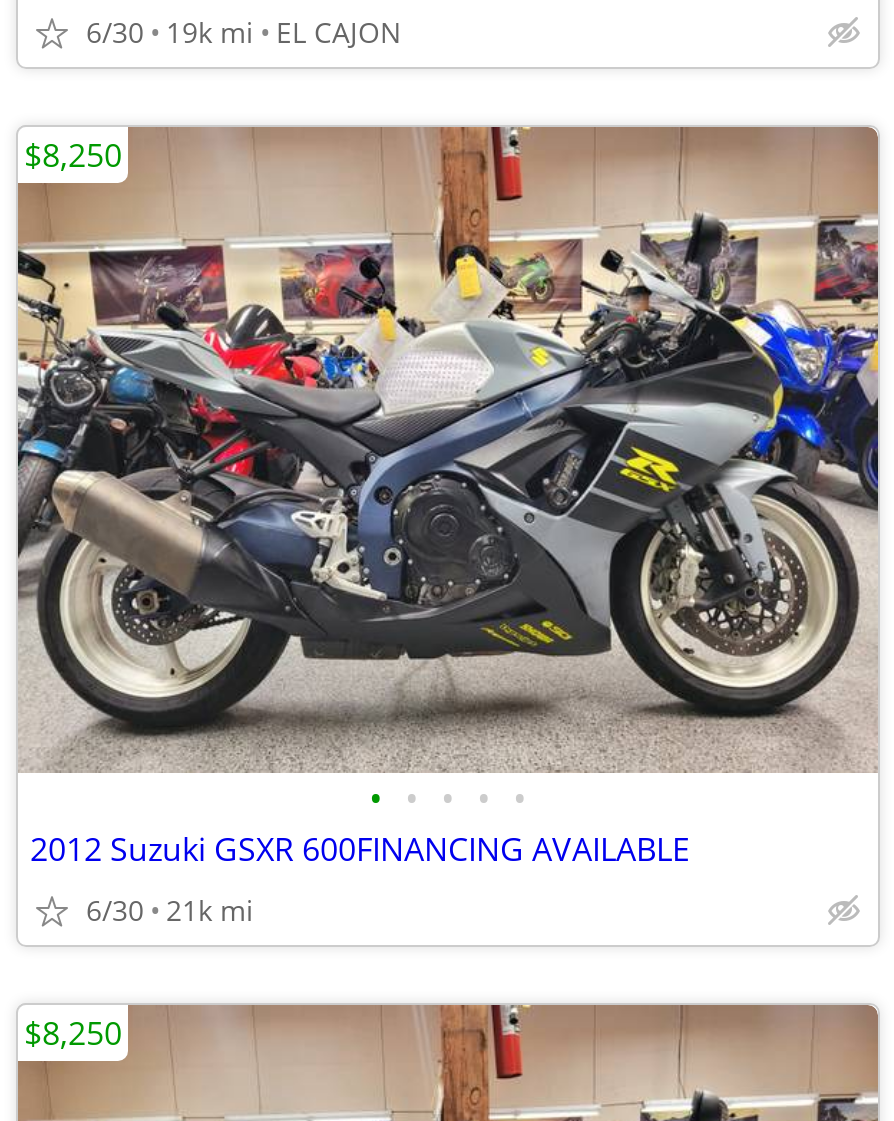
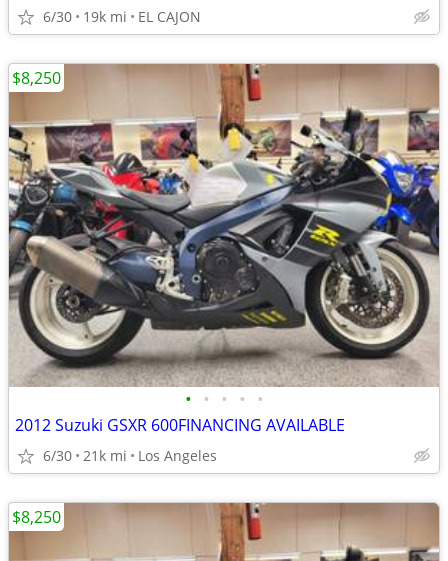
[86,891,254,929] 6/30 21k mi -> [43,446,217,465] 6/30 21k mi Los Angeles

